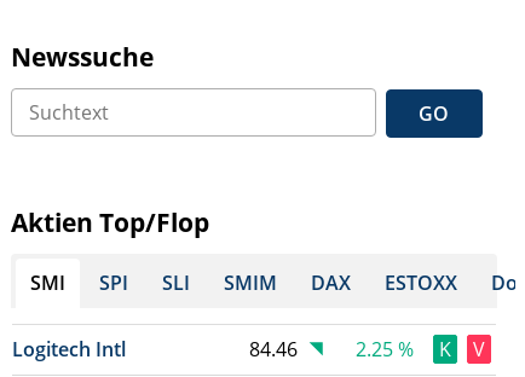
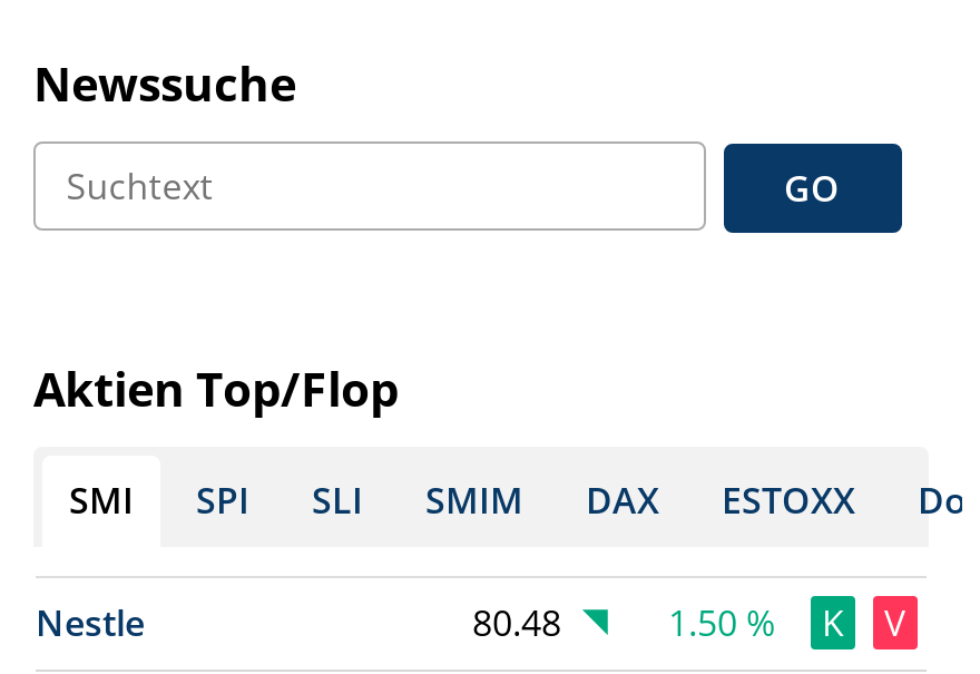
[12,336,414,362] Logitech Intl | 84.46 | 2.25 % -> [36,598,775,647] Nestle | 80.48 | 1.50 %

